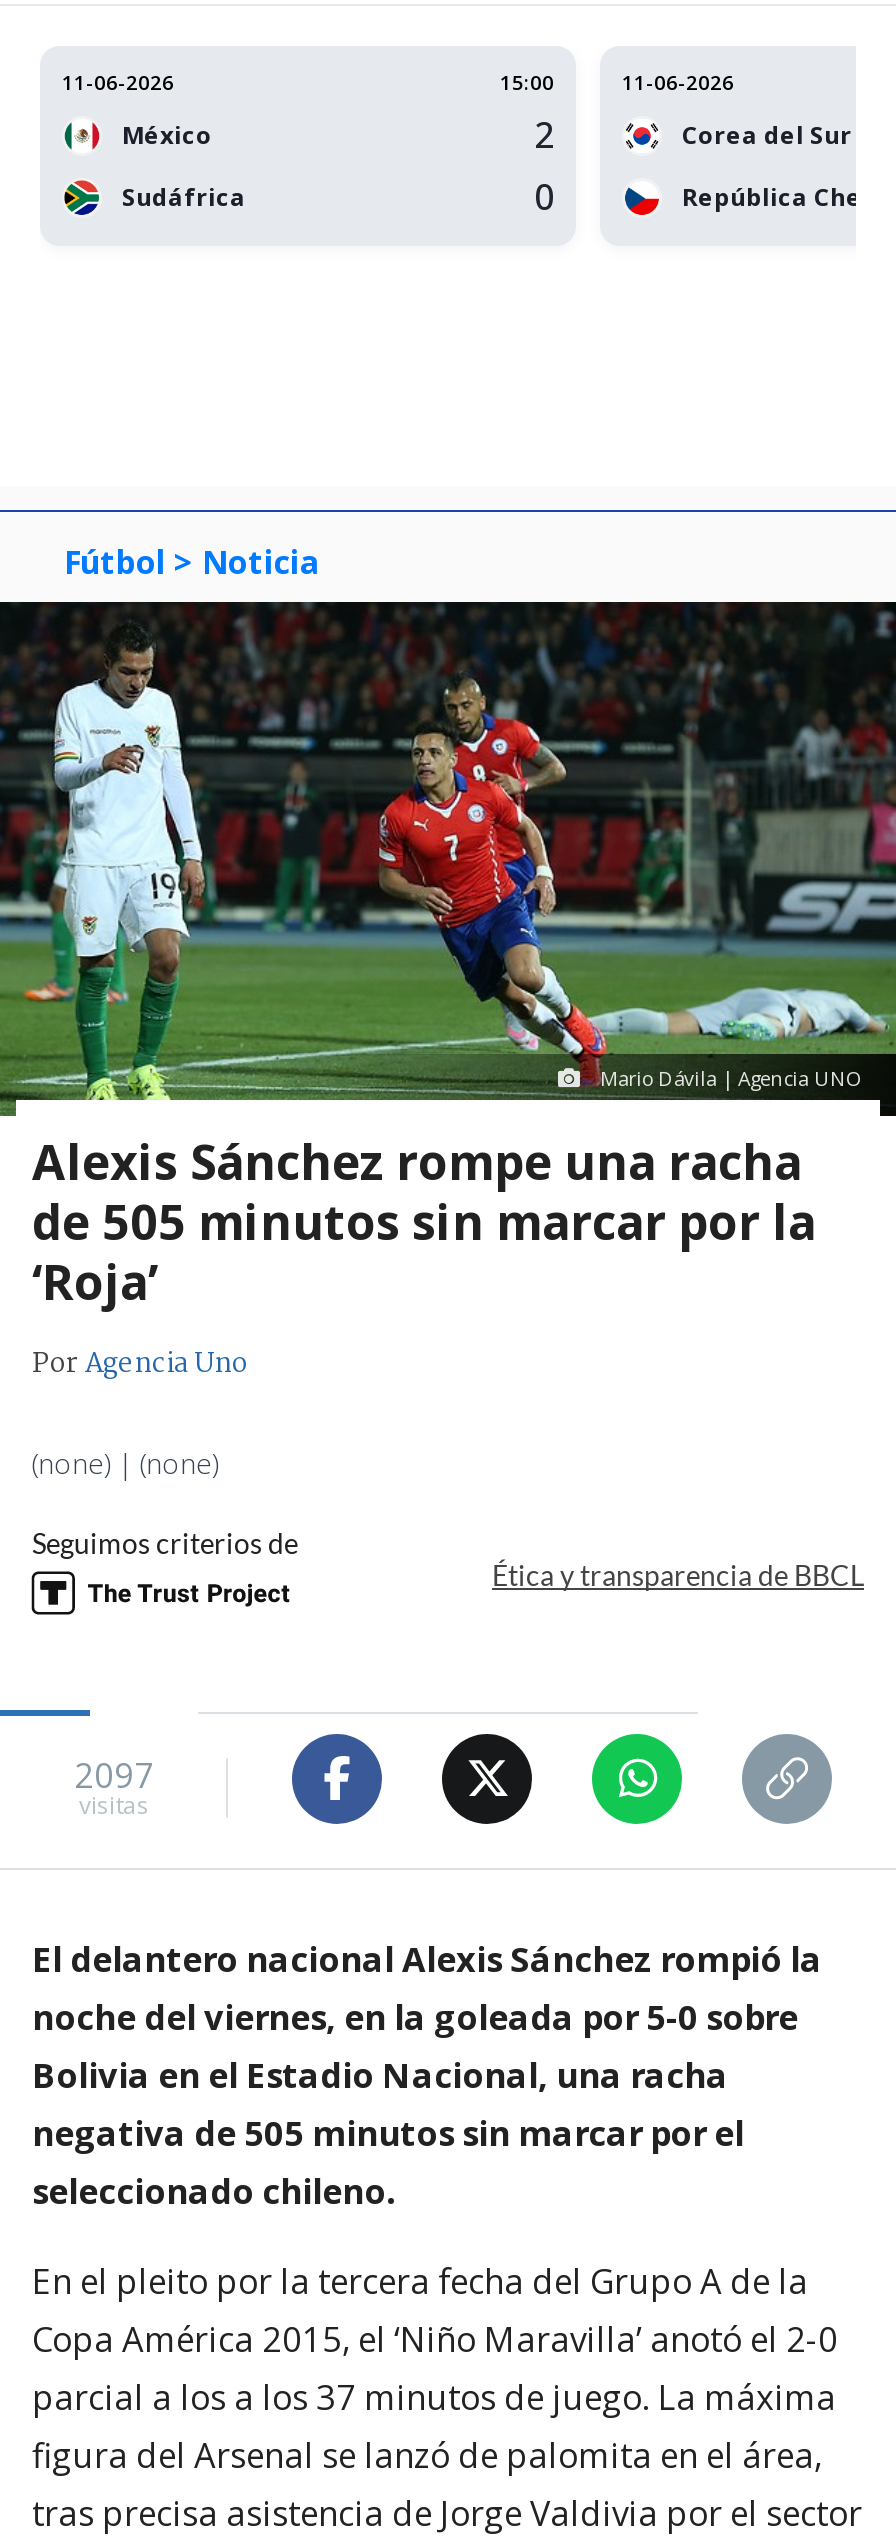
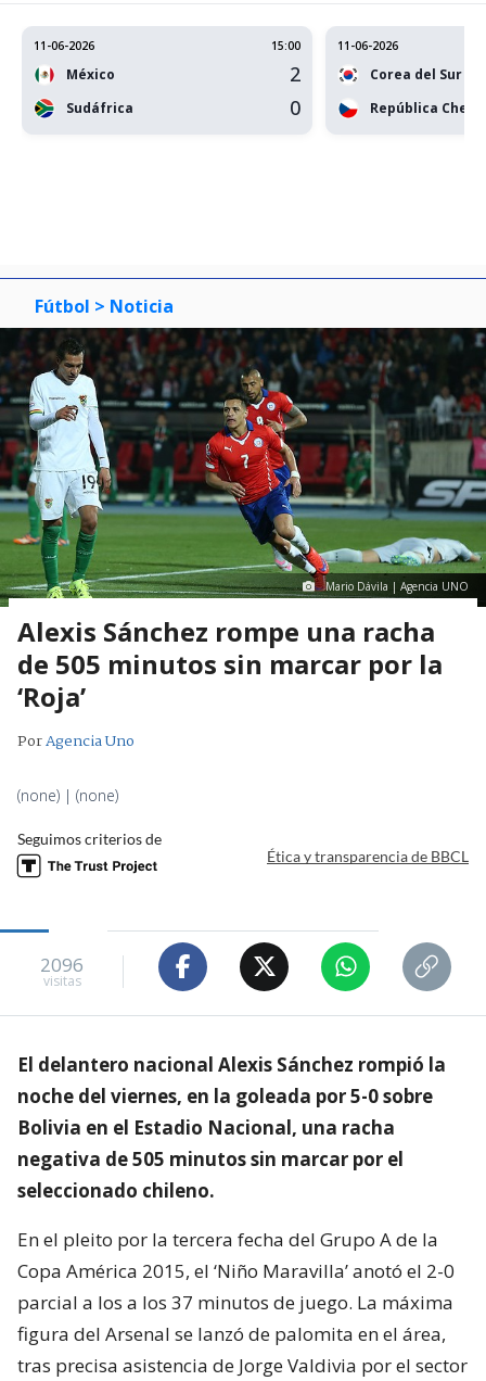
[74,1753,154,1799] 2097 -> [40,952,84,977] 2096

